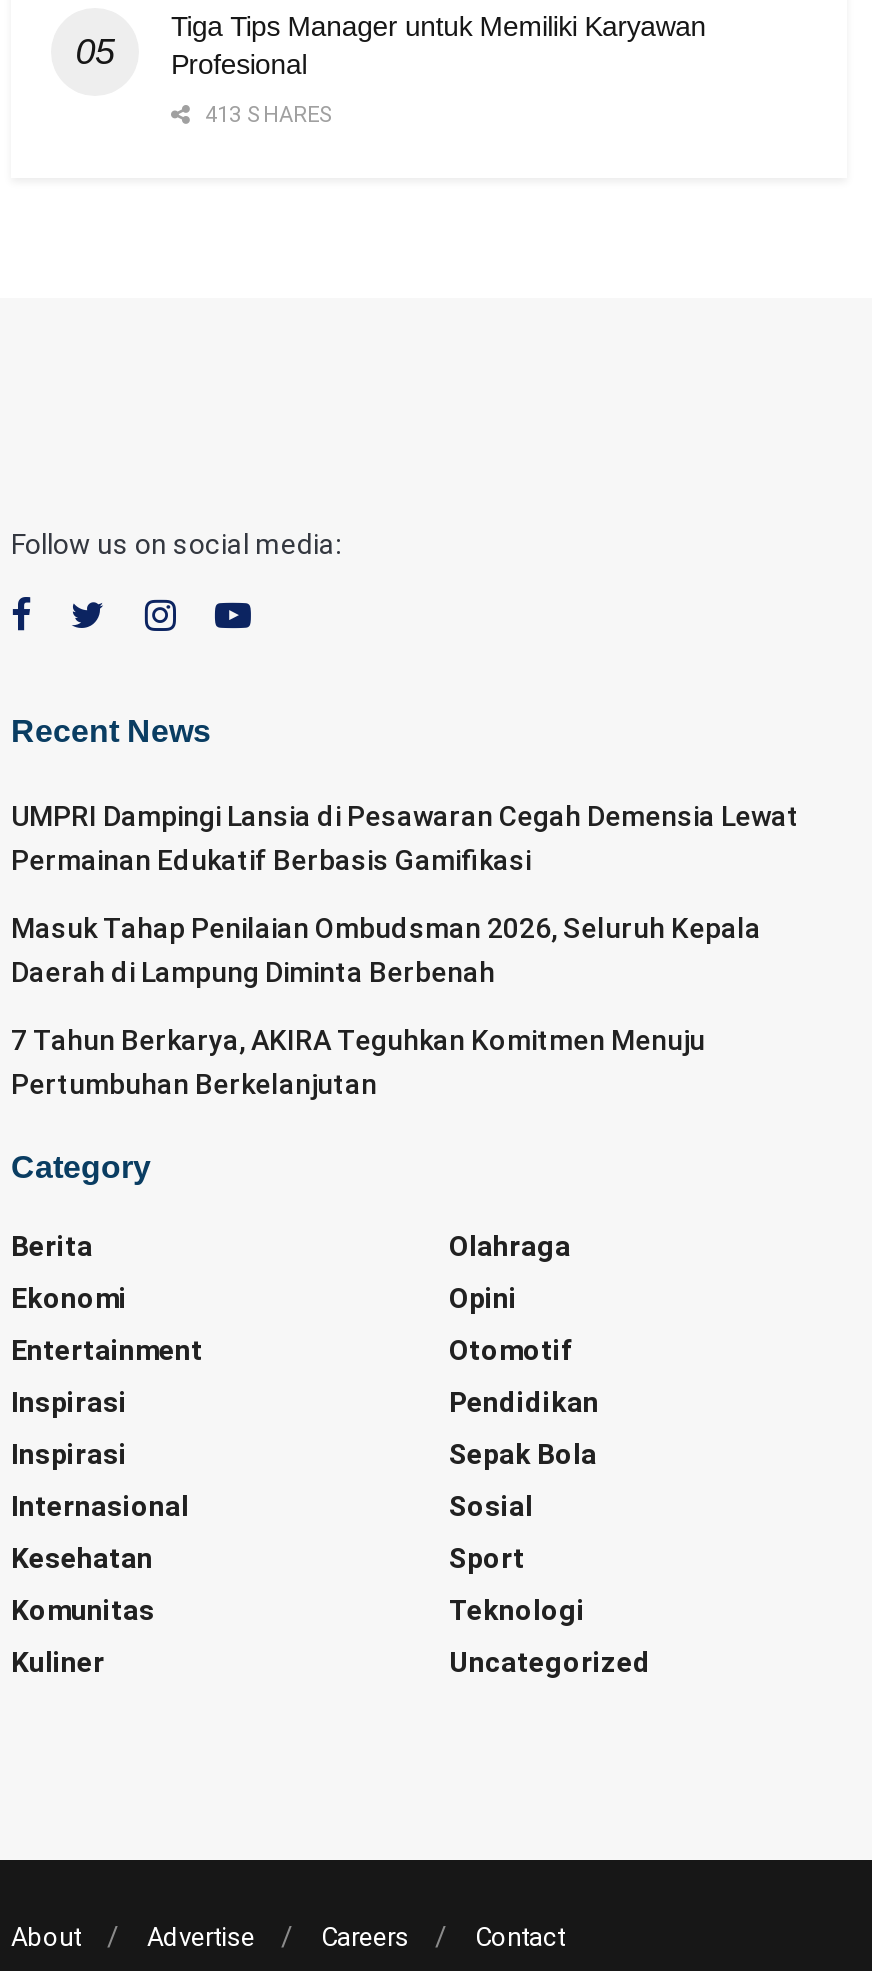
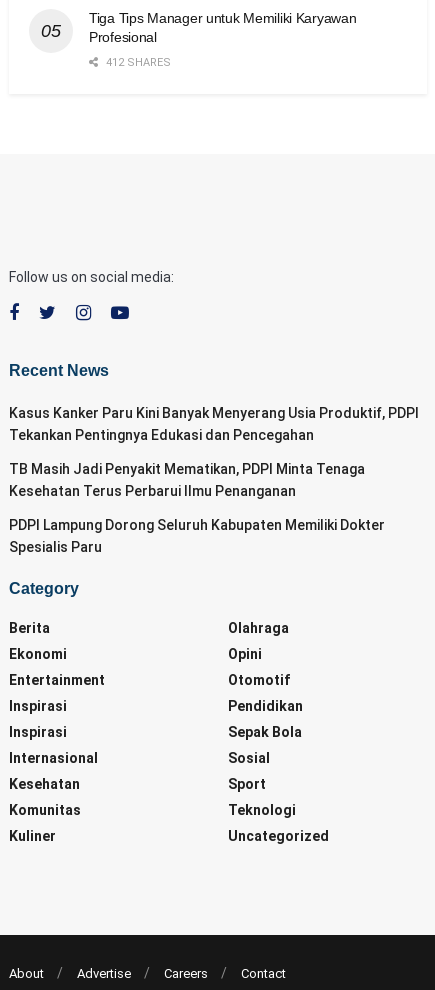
[199,102,335,128] 413 SHARES -> [103,56,171,69] 412 SHARES
[11,800,799,876] UMPRI Dampingi Lansia di Pesawaran Cegah Demensia Lewat | Permainan Edukatif Berbasis Gamifikasi -> [9,405,419,443] Kasus Kanker Paru Kini Banyak Menyerang Usia Produktif, PDPI | Tekankan Pentingnya Edukasi dan Pencegahan
[11,912,761,988] Masuk Tahap Penilaian Ombudsman 2026, Seluruh Kepala | Daerah di Lampung Diminta Berbenah -> [9,461,365,499] TB Masih Jadi Penyakit Mematikan, PDPI Minta Tenaga | Kesehatan Terus Perbarui Ilmu Penanganan
[11,1024,705,1100] 7 Tahun Berkarya, AKIRA Teguhkan Komitmen Menuju | Pertumbuhan Berkelanjutan -> [9,517,385,555] PDPI Lampung Dorong Seluruh Kabupaten Memiliki Dokter | Spesialis Paru

